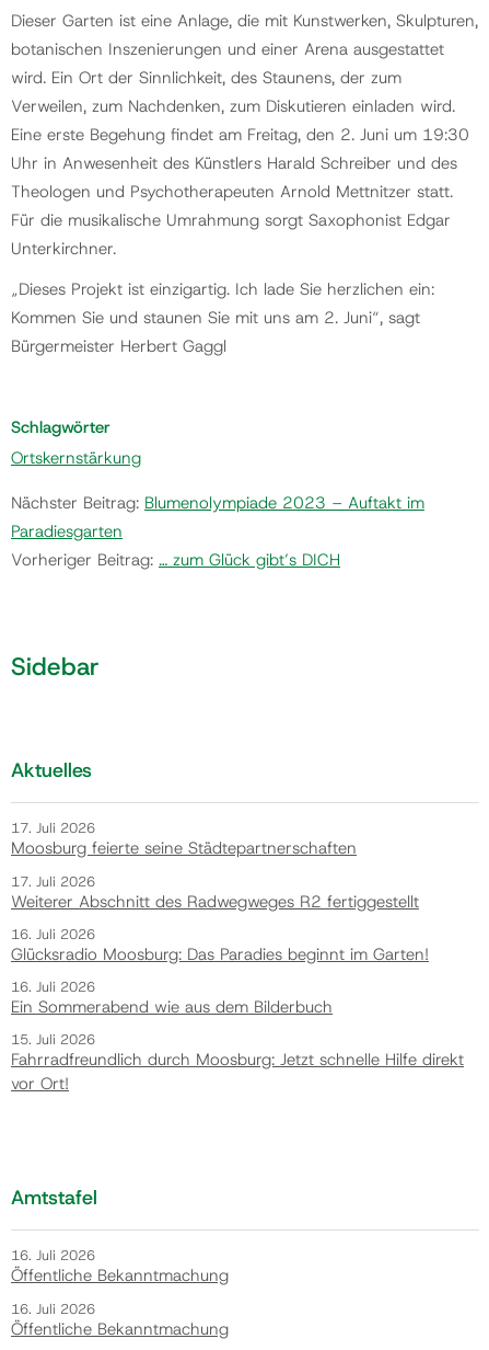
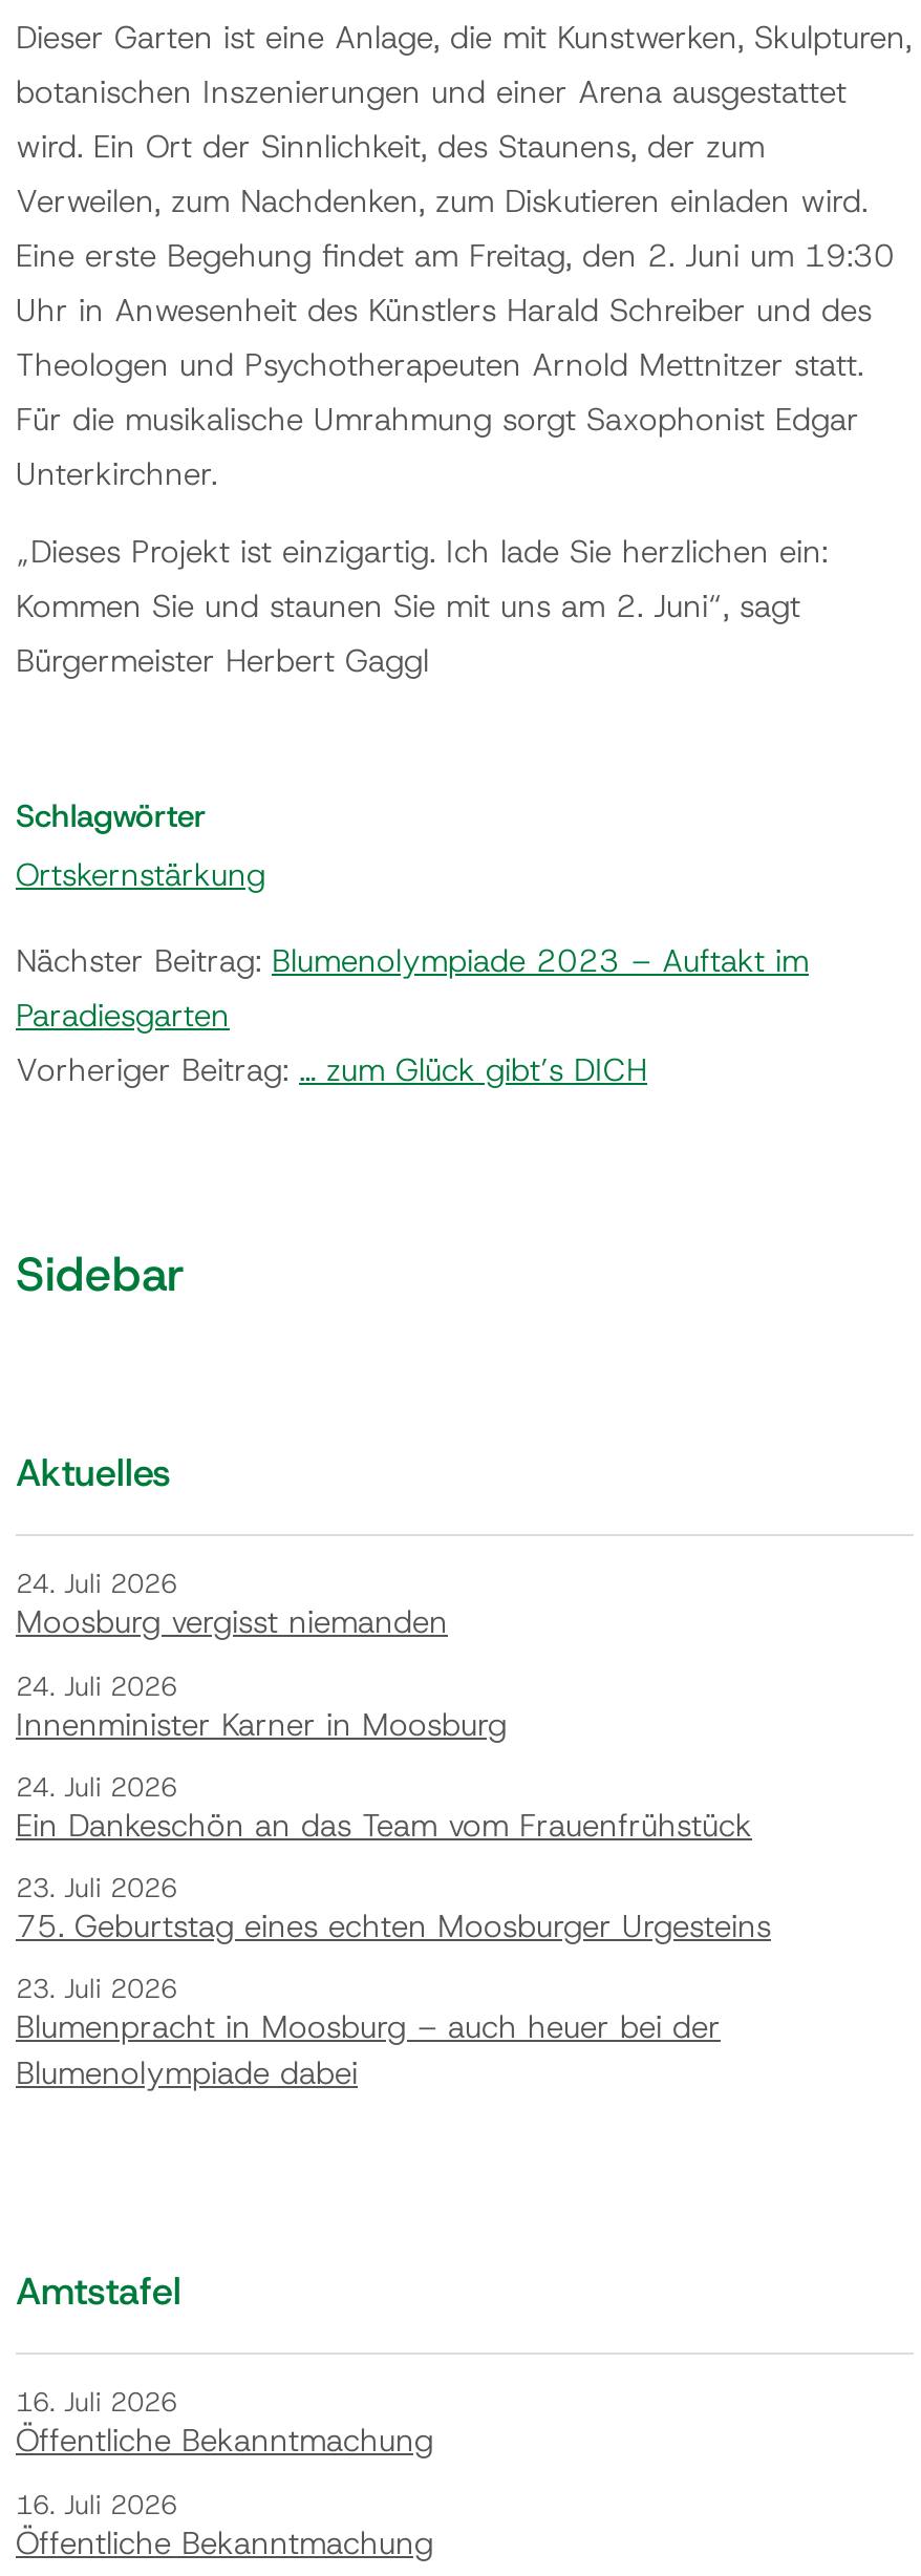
[11,819,357,860] 17. Juli 2026 | Moosburg feierte seine Städtepartnerschaften -> [16,1566,448,1644] 24. Juli 2026 | Moosburg vergisst niemanden
[11,872,419,912] 17. Juli 2026 | Weiterer Abschnitt des Radwegweges R2 fertiggestellt -> [16,1668,507,1745] 24. Juli 2026 | Innenminister Karner in Moosburg
[11,925,429,965] 16. Juli 2026 | Glücksradio Moosburg: Das Paradies beginnt im Garten! -> [16,1769,752,1847] 24. Juli 2026 | Ein Dankeschön an das Team vom Frauenfrühstück
[11,978,333,1018] 16. Juli 2026 | Ein Sommerabend wie aus dem Bilderbuch -> [16,1870,771,1948] 23. Juli 2026 | 75. Geburtstag eines echten Moosburger Urgesteins
[11,1030,464,1095] 15. Juli 2026 | Fahrradfreundlich durch Moosburg: Jetzt schnelle Hilfe direkt | vor Ort! -> [16,1971,721,2095] 23. Juli 2026 | Blumenpracht in Moosburg – auch heuer bei der | Blumenolympiade dabei

